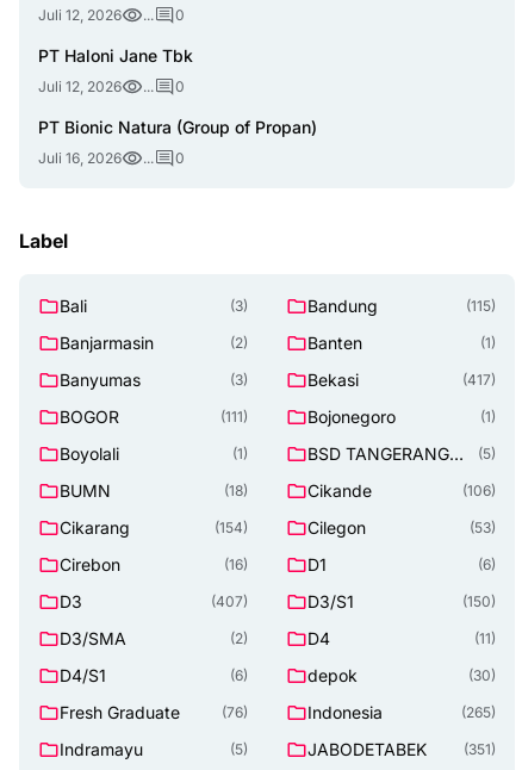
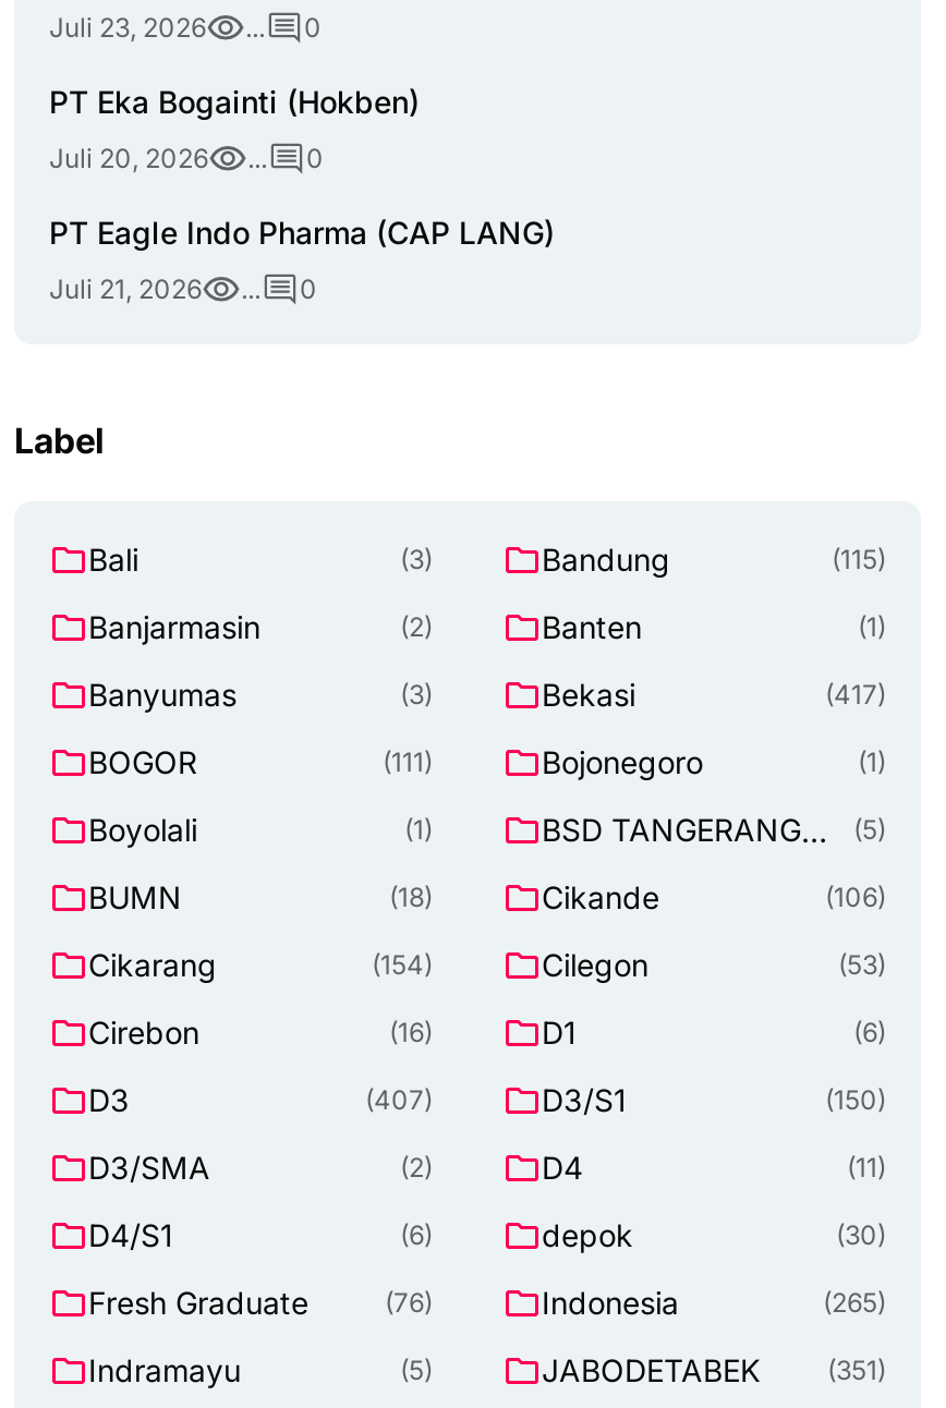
[38,6,122,24] Juli 12, 2026 -> [49,11,206,44] Juli 23, 2026
[38,45,193,66] PT Haloni Jane Tbk -> [49,83,420,120] PT Eka Bogainti (Hokben)
[38,78,122,95] Juli 12, 2026 -> [49,142,208,175] Juli 20, 2026
[38,117,317,137] PT Bionic Natura (Group of Propan) -> [49,214,555,251] PT Eagle Indo Pharma (CAP LANG)
[38,149,122,167] Juli 16, 2026 -> [49,273,202,305] Juli 21, 2026

